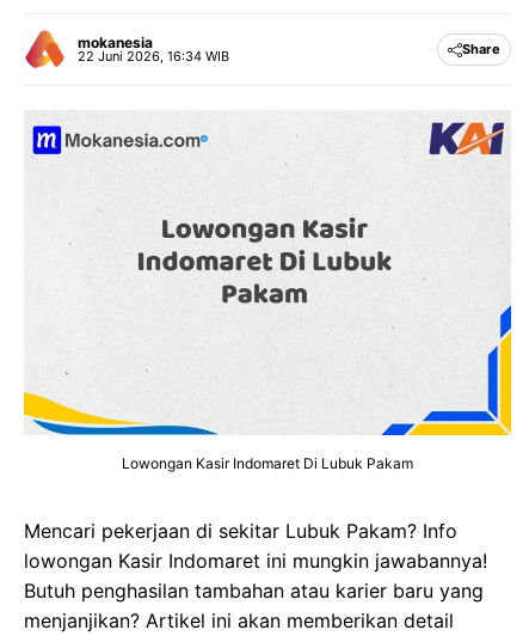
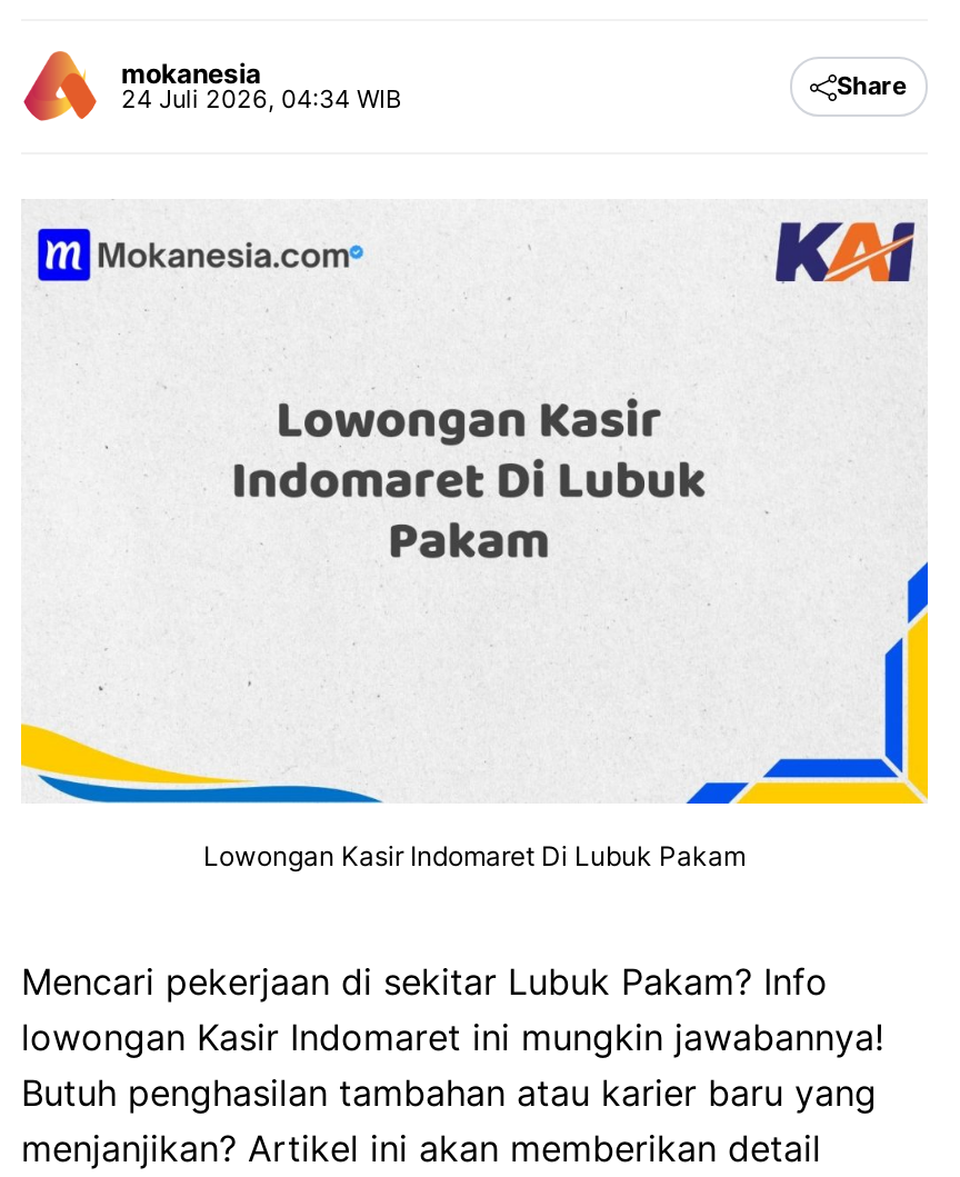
[78,48,229,65] 22 Juni 2026, 16:34 WIB -> [121,83,401,114] 24 Juli 2026, 04:34 WIB

